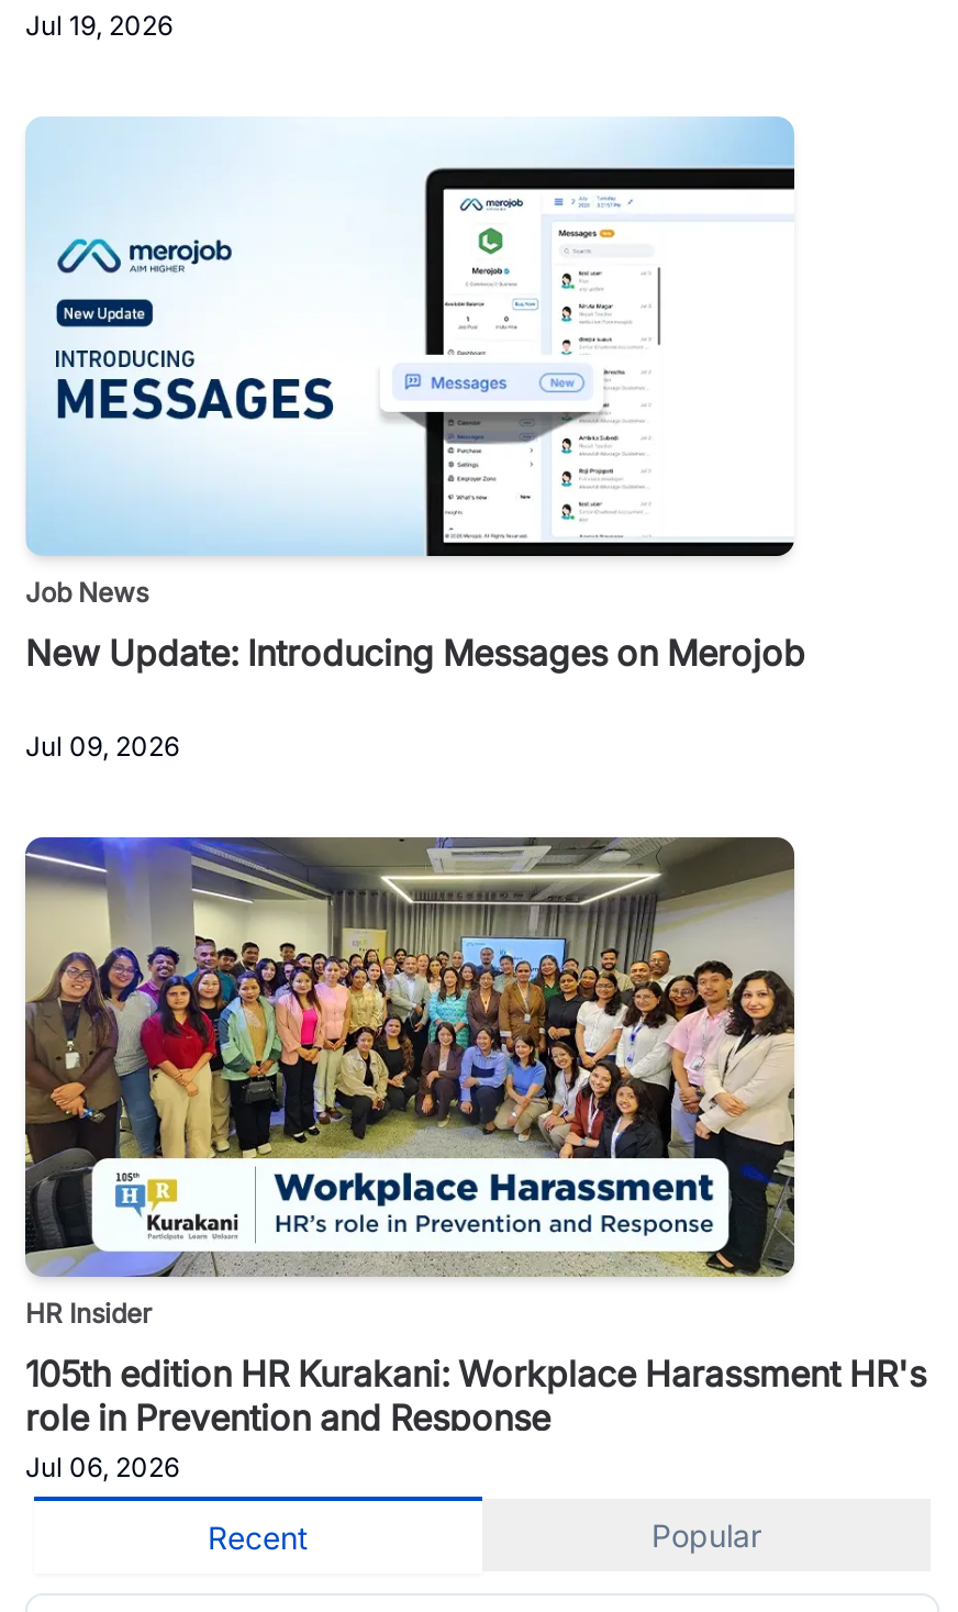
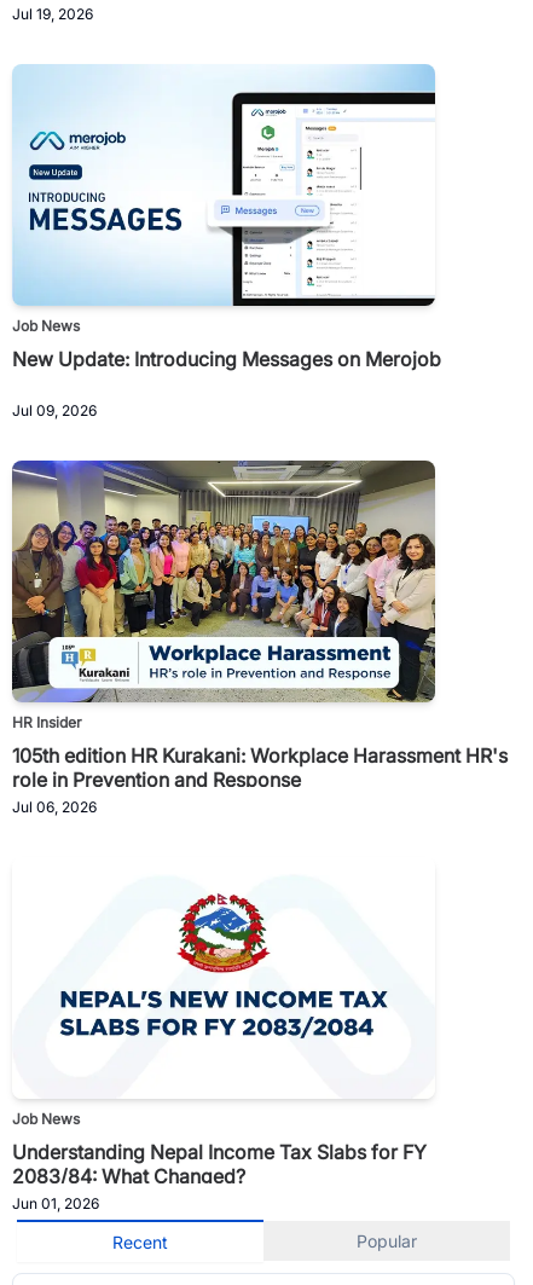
none -> [12,1109,427,1212] Job News | Understanding Nepal Income Tax Slabs for FY | 2083/84: What Changed? | Jun 01, 2026
none -> [59,989,388,1040] [image]
none -> [176,892,271,974] [image]

